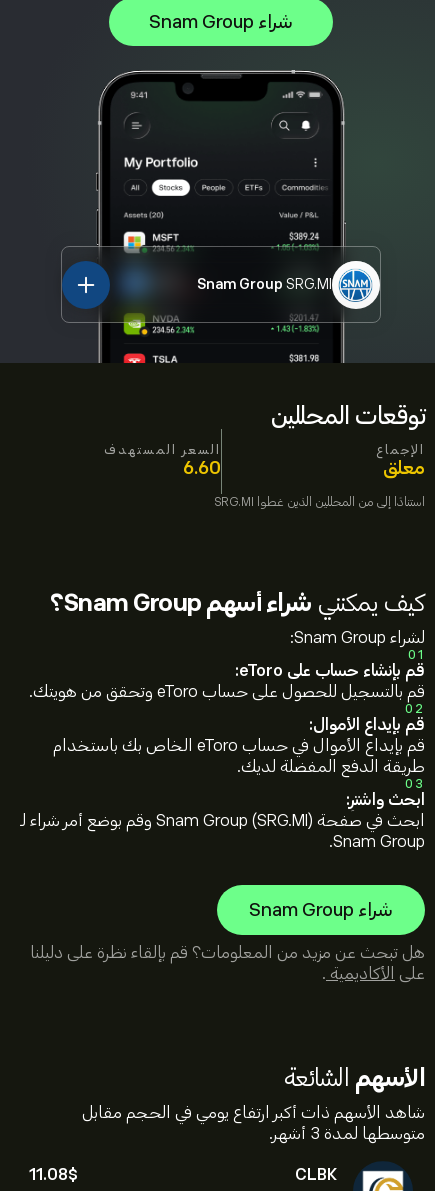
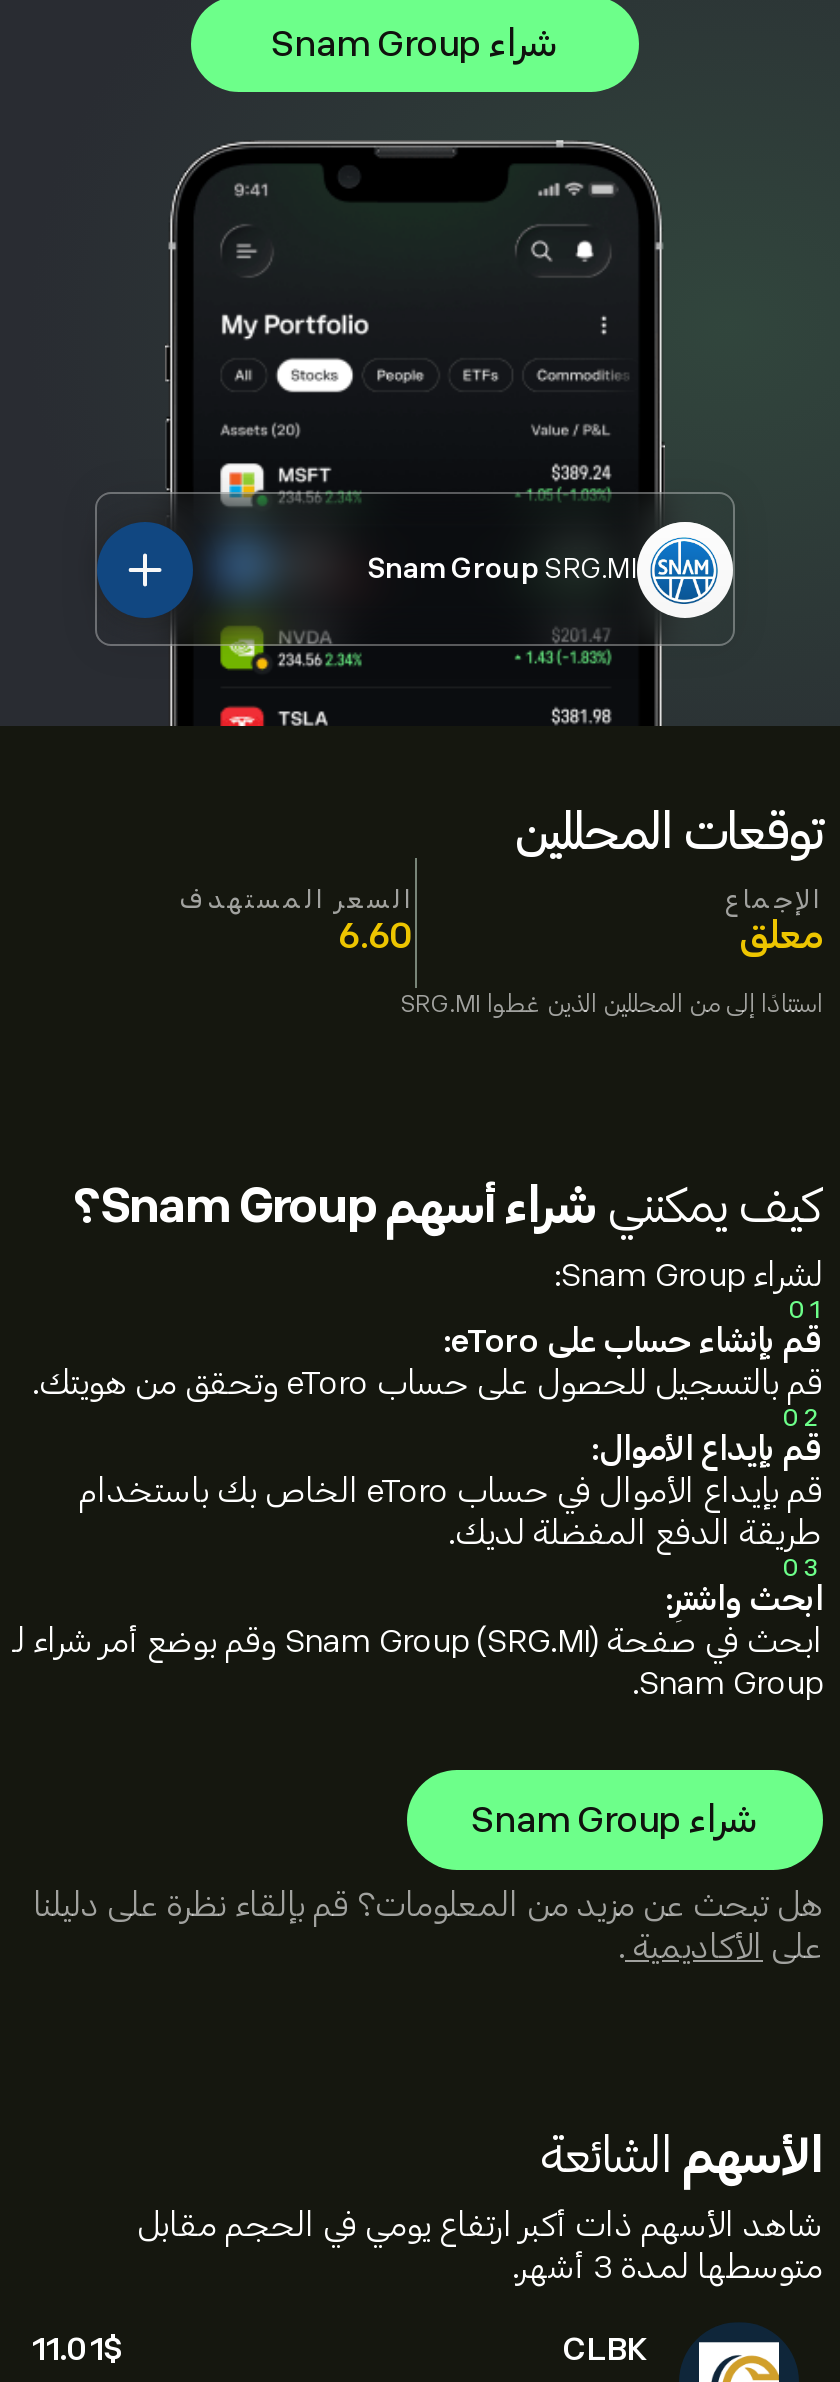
[29,1165,78,1183] 11.08$ -> [31,2331,123,2367] 11.01$

